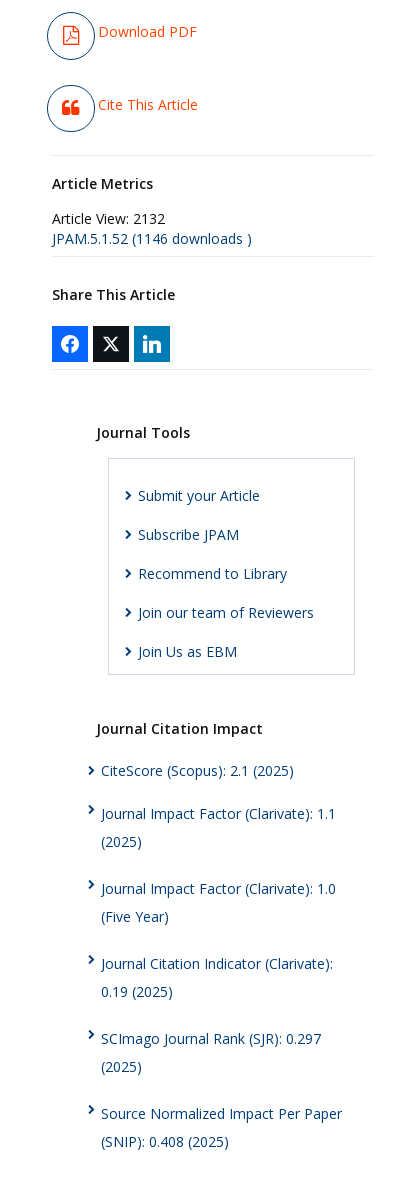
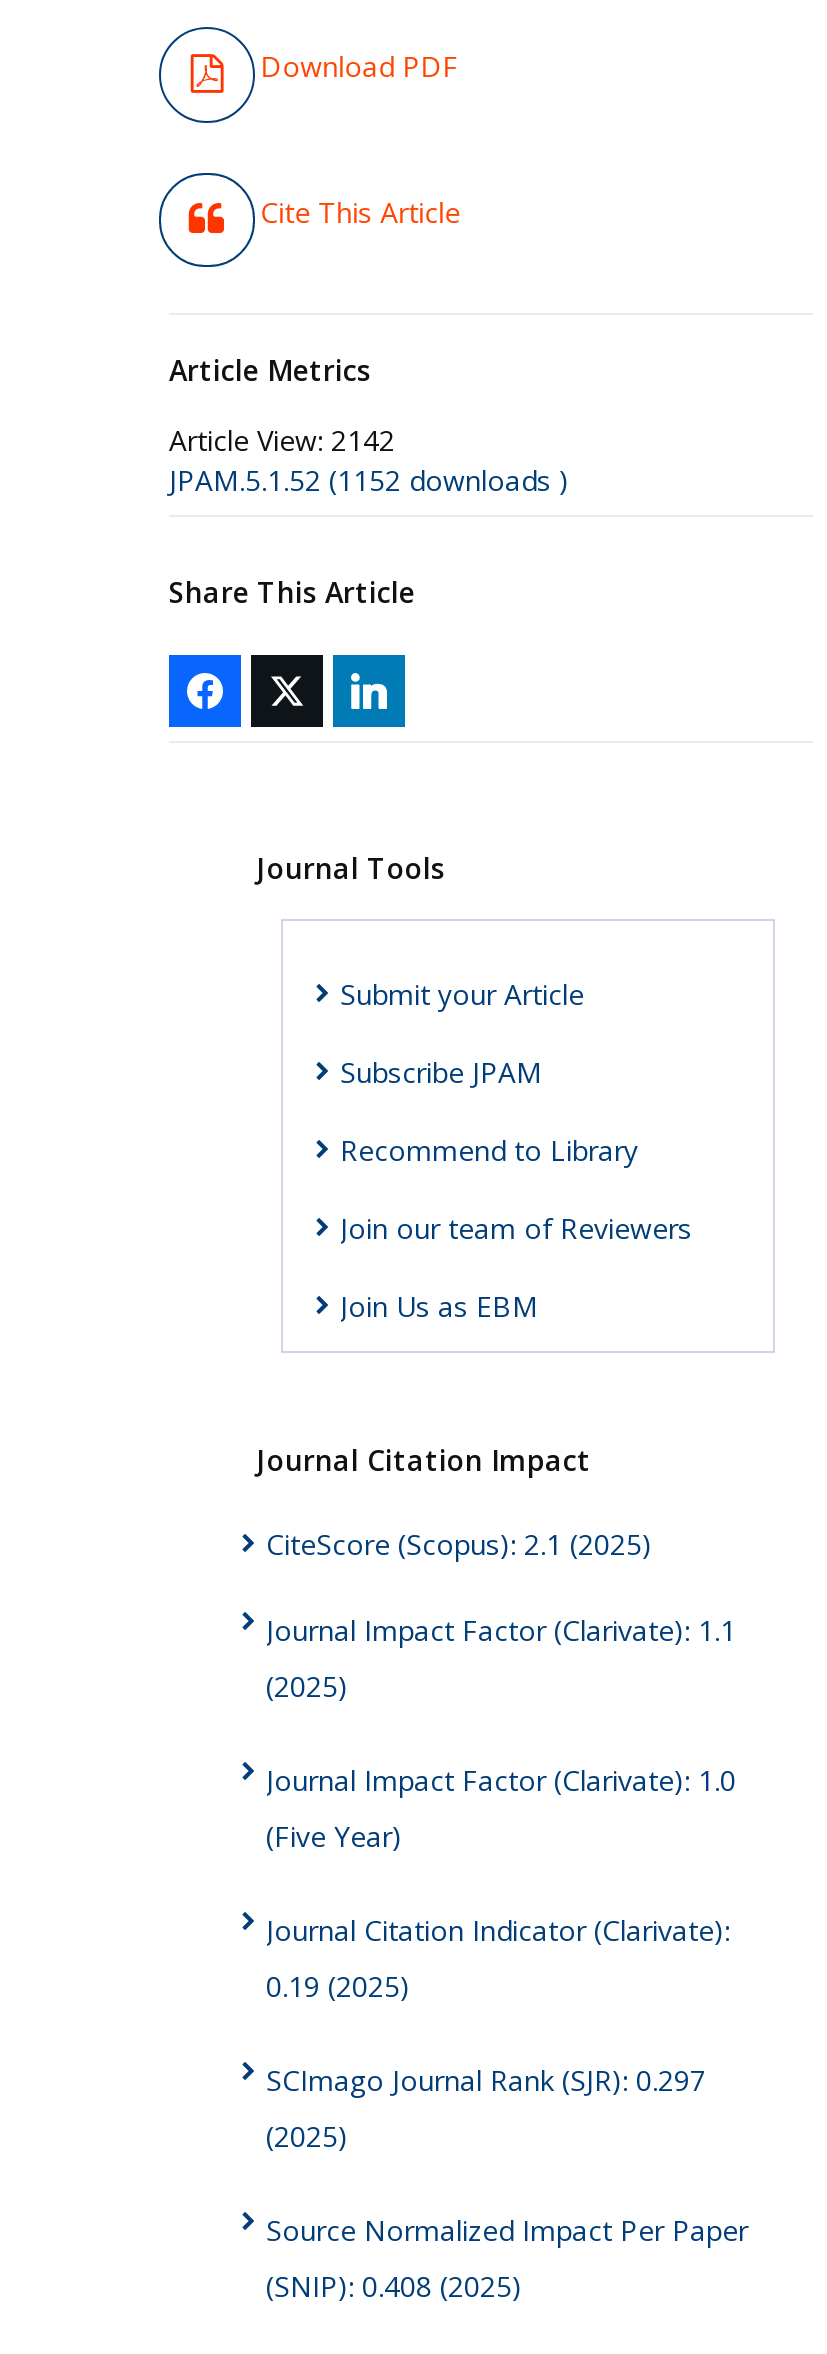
[52,209,165,228] Article View: 2132 -> [169,420,395,458] Article View: 2142
[52,229,252,248] JPAM.5.1.52 (1146 downloads ) -> [169,460,569,498] JPAM.5.1.52 (1152 downloads )

